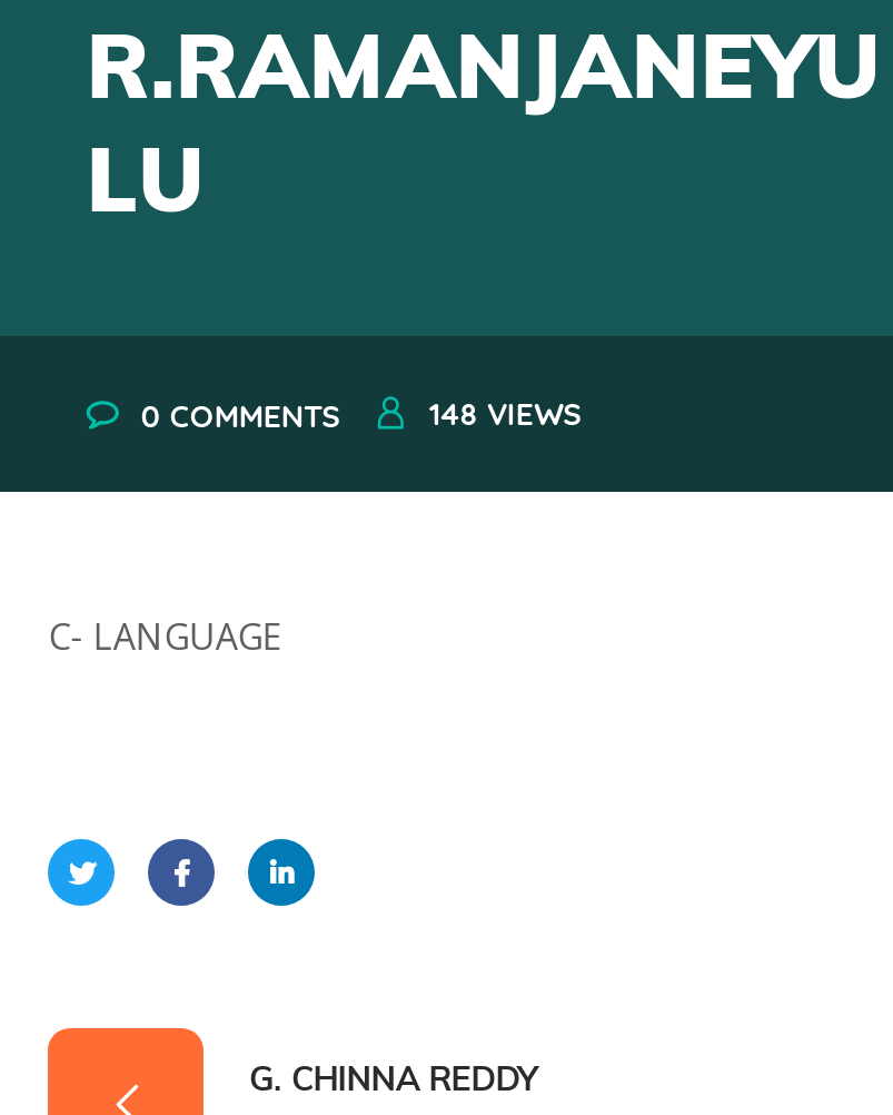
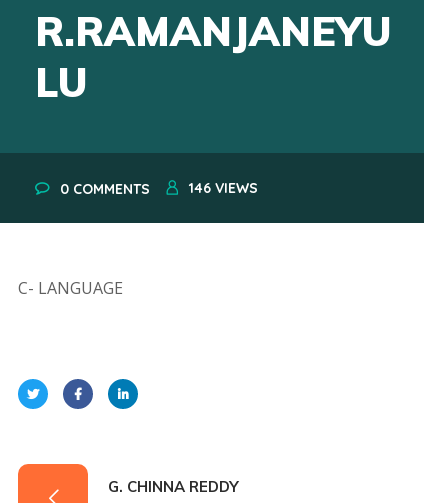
[429,393,583,433] 148 VIEWS -> [189,179,258,197] 146 VIEWS

